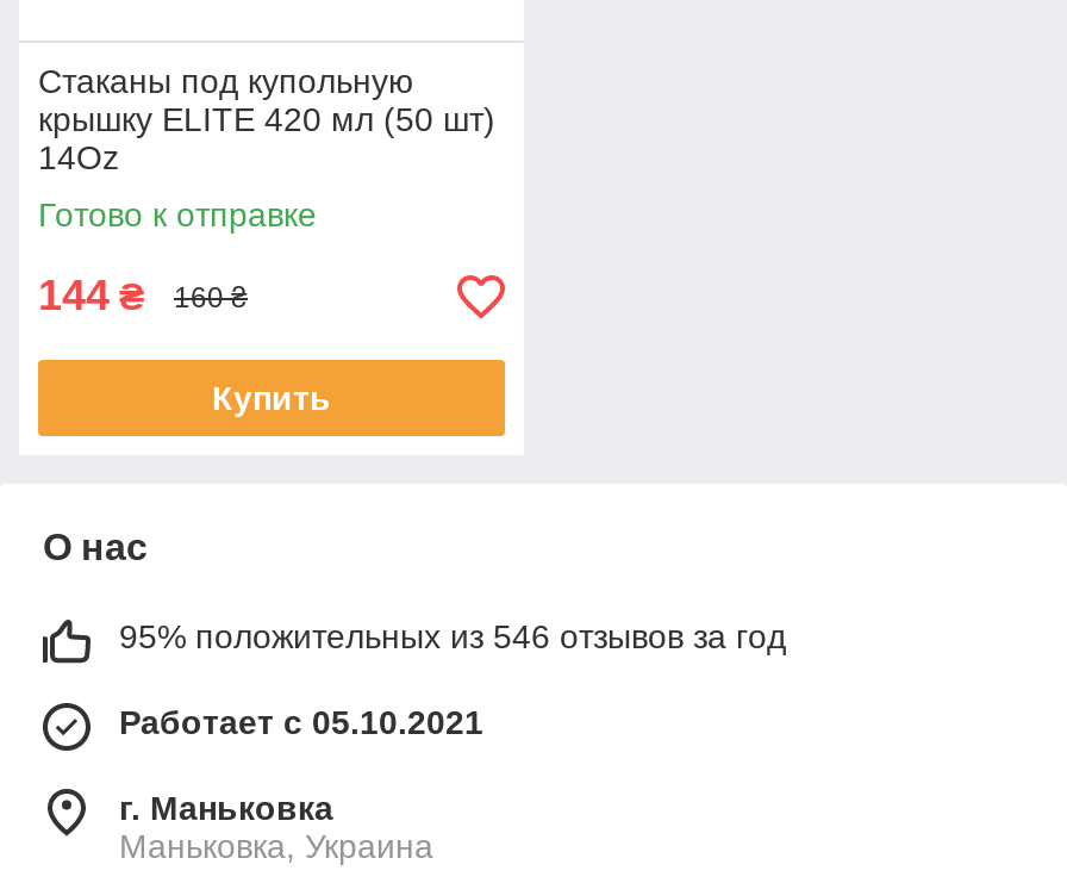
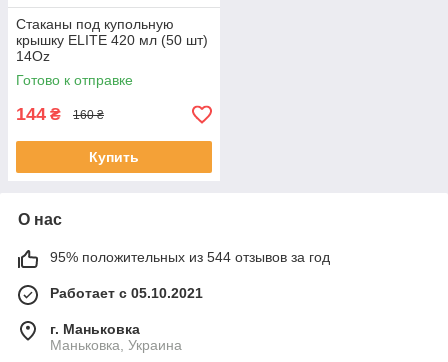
[119,617,786,655] 95% положительных из 546 отзывов за год -> [50,249,330,265] 95% положительных из 544 отзывов за год

